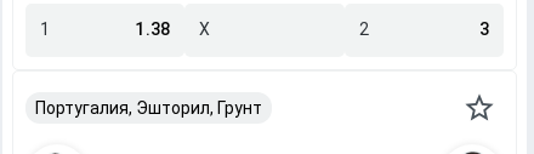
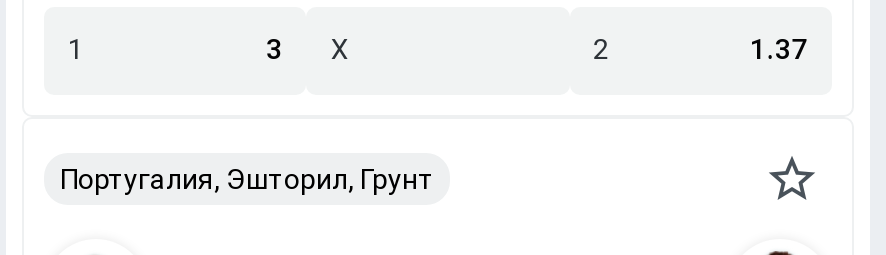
[135,19,211,39] 1.38 X -> [266,33,349,65] 3 X
[479,19,489,39] 3 -> [750,33,808,65] 1.37

